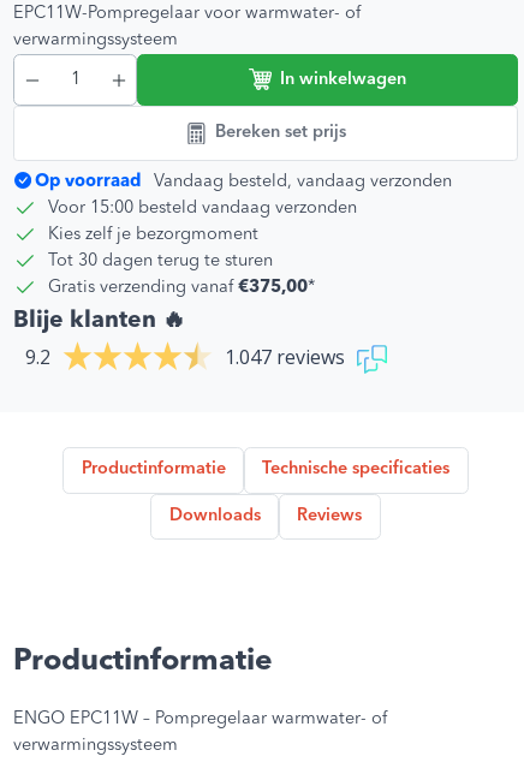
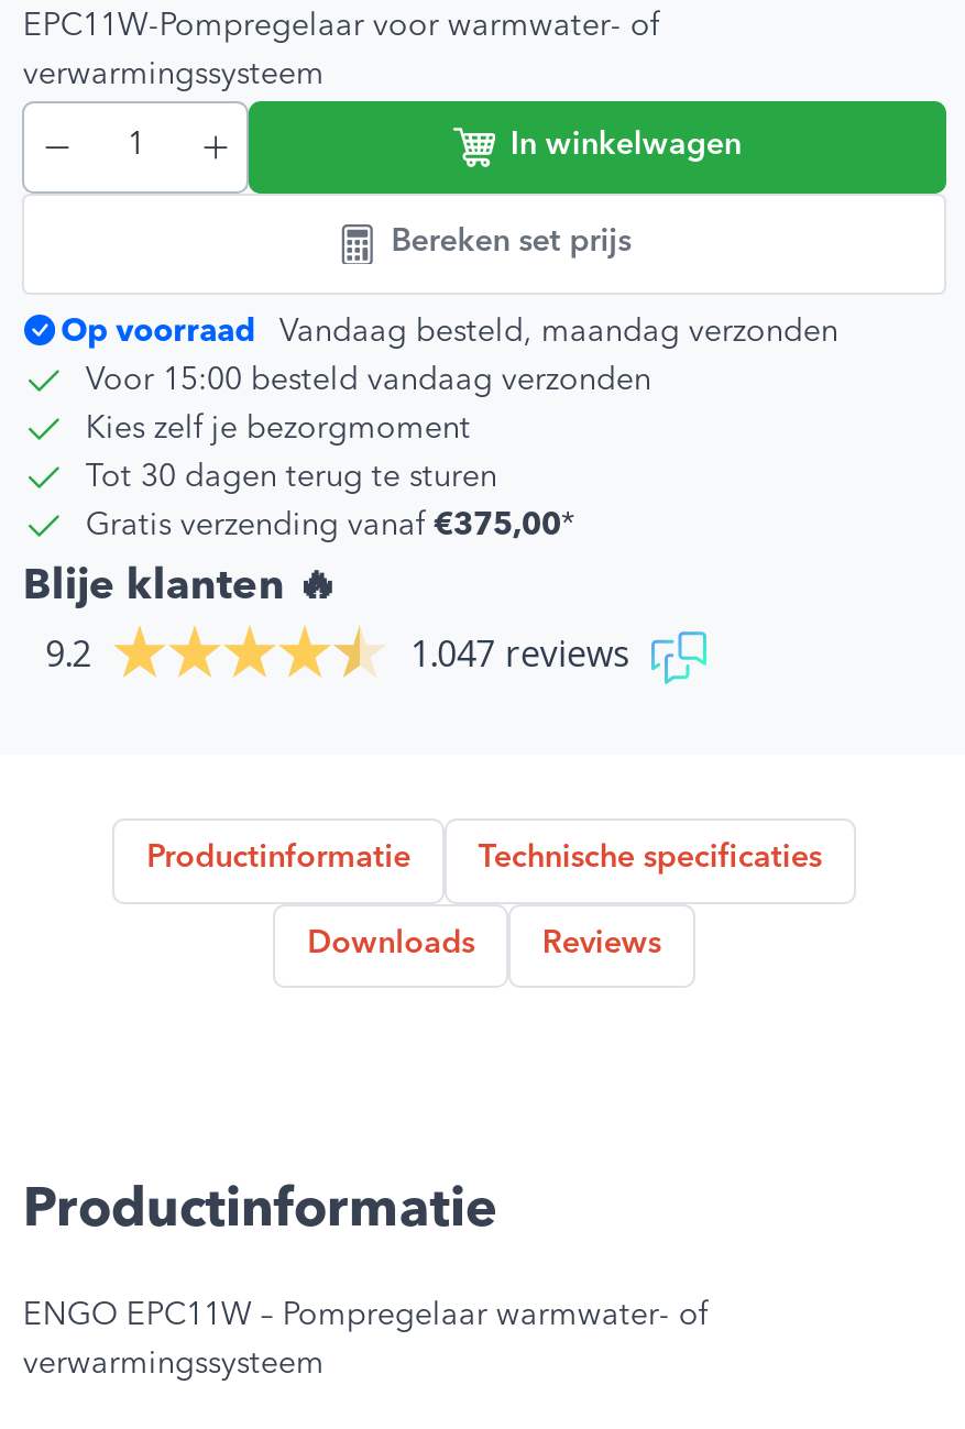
[154,173,452,191] Vandaag besteld, vandaag verzonden -> [279,317,838,350] Vandaag besteld, maandag verzonden

